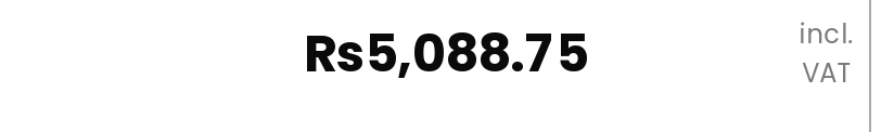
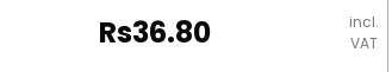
[304,17,588,89] Rs5,088.75 -> [99,13,211,52] Rs36.80

